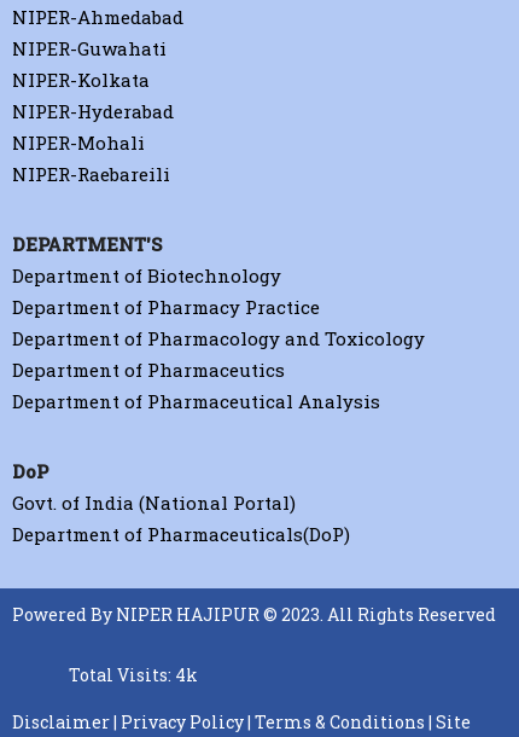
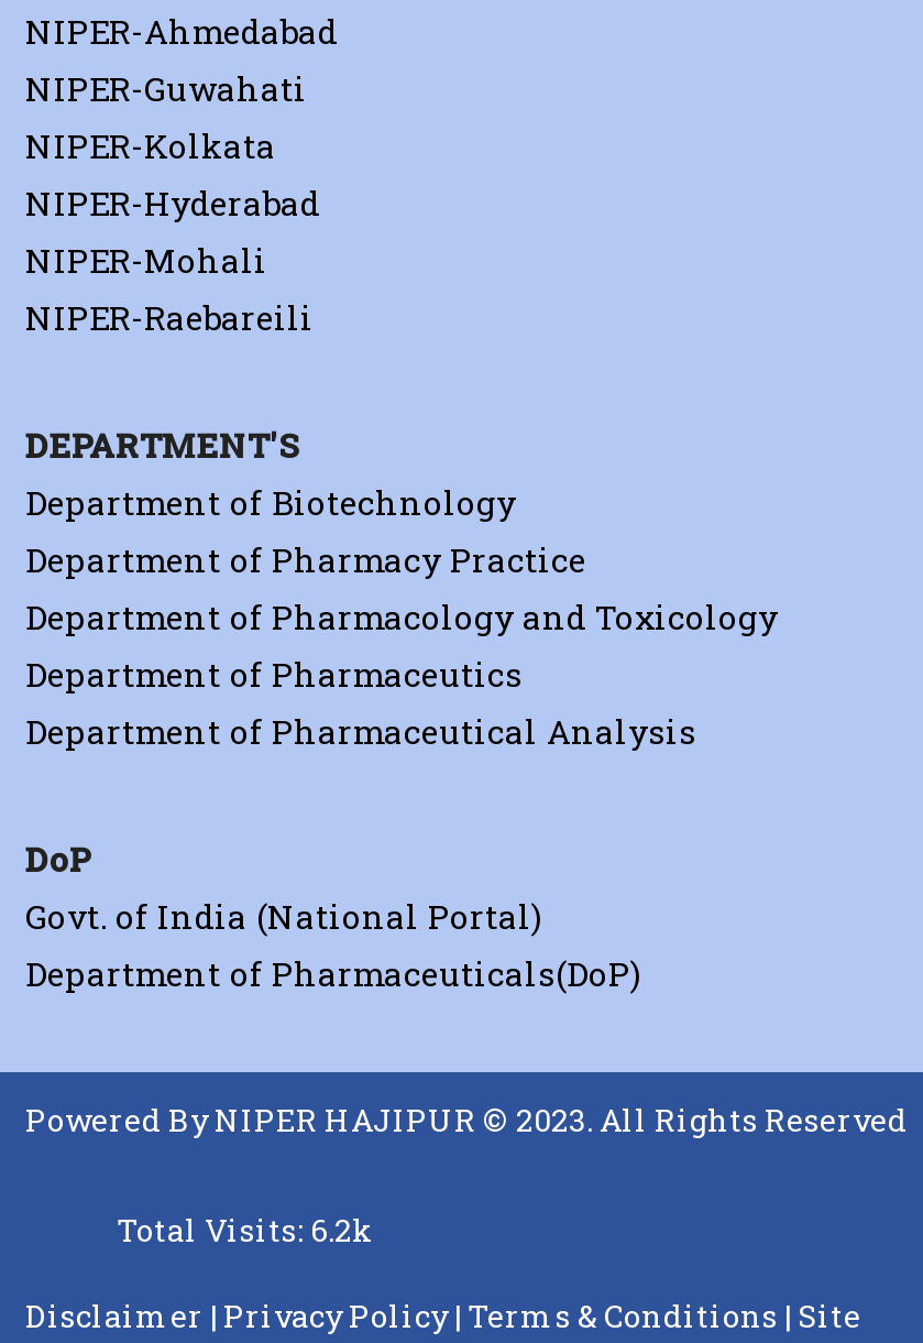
[68,663,197,686] Total Visits: 4k -> [117,1209,374,1251] Total Visits: 6.2k

